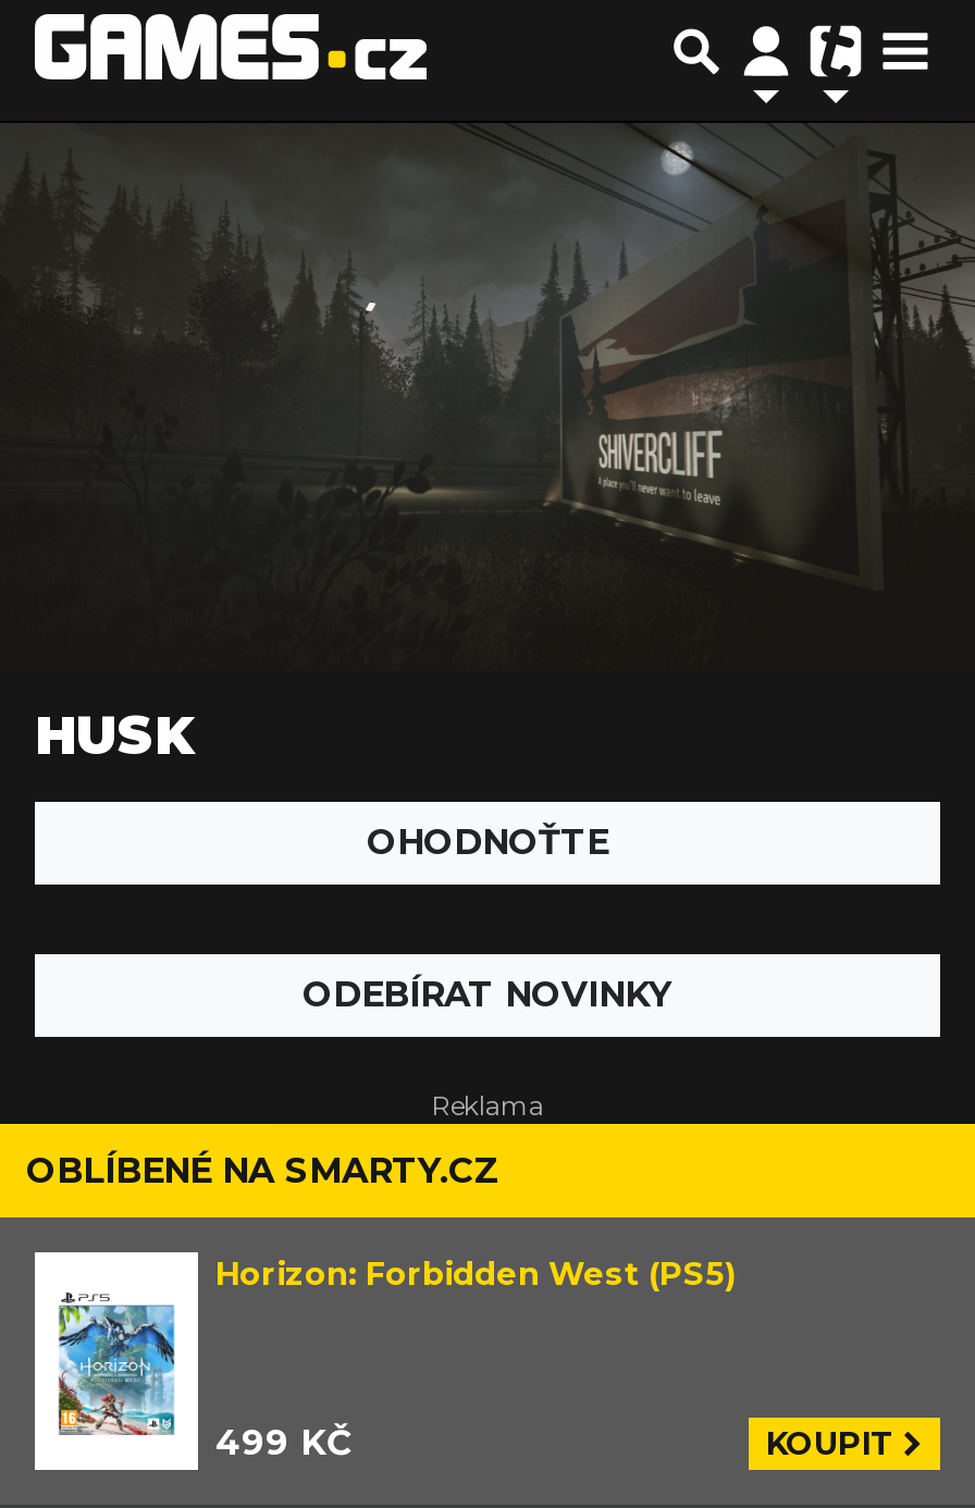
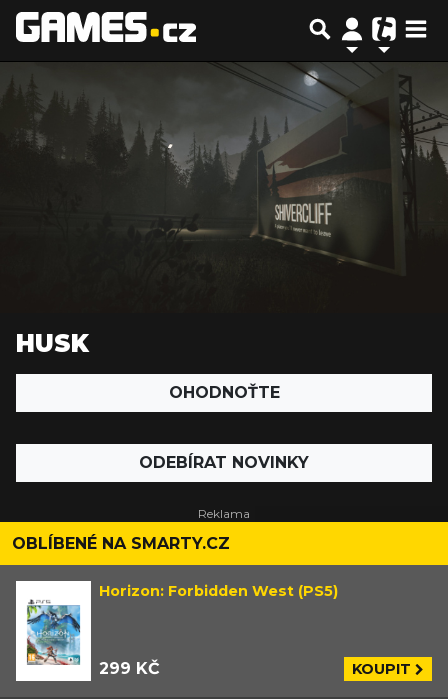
[215,1422,353,1463] 499 KČ -> [99,659,160,678] 299 KČ

